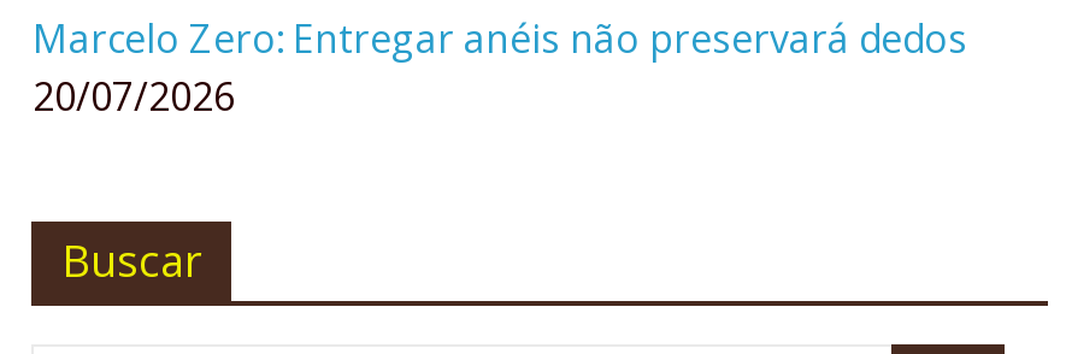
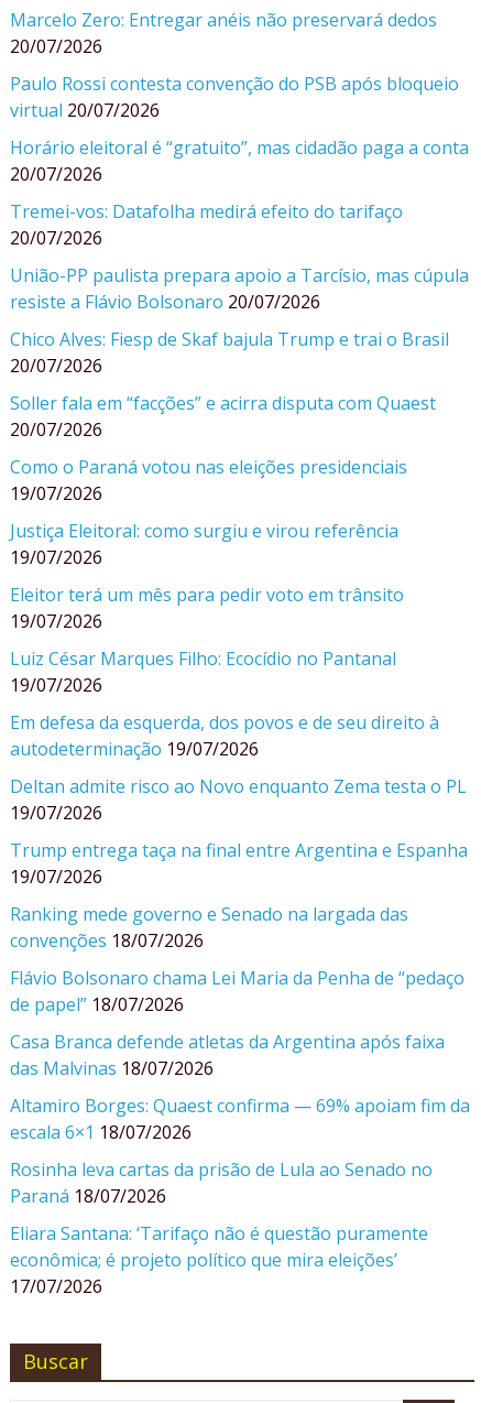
none -> [10,72,470,1298] Paulo Rossi contesta convenção do PSB após bloqueio | virtual 20/07/2026 | Horário eleitoral é “gratuito”, mas cidadão paga a conta | 20/07/2026 | Tremei-vos: Datafolha medirá efeito do tarifaço | 20/07/2026 | União-PP paulista prepara apoio a Tarcísio, mas cúpula | resiste a Flávio Bolsonaro 20/07/2026 | Chico Alves: Fiesp de Skaf bajula Trump e trai o Brasil | 20/07/2026 | Soller fala em “facções” e acirra disputa com Quaest | 20/07/2026 | Como o Paraná votou nas eleições presidenciais | 19/07/2026 | Justiça Eleitoral: como surgiu e virou referência | 19/07/2026 | Eleitor terá um mês para pedir voto em trânsito | 19/07/2026 | Luiz César Marques Filho: Ecocídio no Pantanal | 19/07/2026 | Em defesa da esquerda, dos povos e de seu direito à | autodeterminação 19/07/2026 | Deltan admite risco ao Novo enquanto Zema testa o PL | 19/07/2026 | Trump entrega taça na final entre Argentina e Espanha | 19/07/2026 | Ranking mede governo e Senado na largada das | convenções 18/07/2026 | Flávio Bolsonaro chama Lei Maria da Penha de “pedaço | de papel” 18/07/2026 | Casa Branca defende atletas da Argentina após faixa | das Malvinas 18/07/2026 | Altamiro Borges: Quaest confirma — 69% apoiam fim da | escala 6×1 18/07/2026 | Rosinha leva cartas da prisão de Lula ao Senado no | Paraná 18/07/2026 | Eliara Santana: ‘Tarifaço não é questão puramente | econômica; é projeto político que mira eleições’ | 17/07/2026

